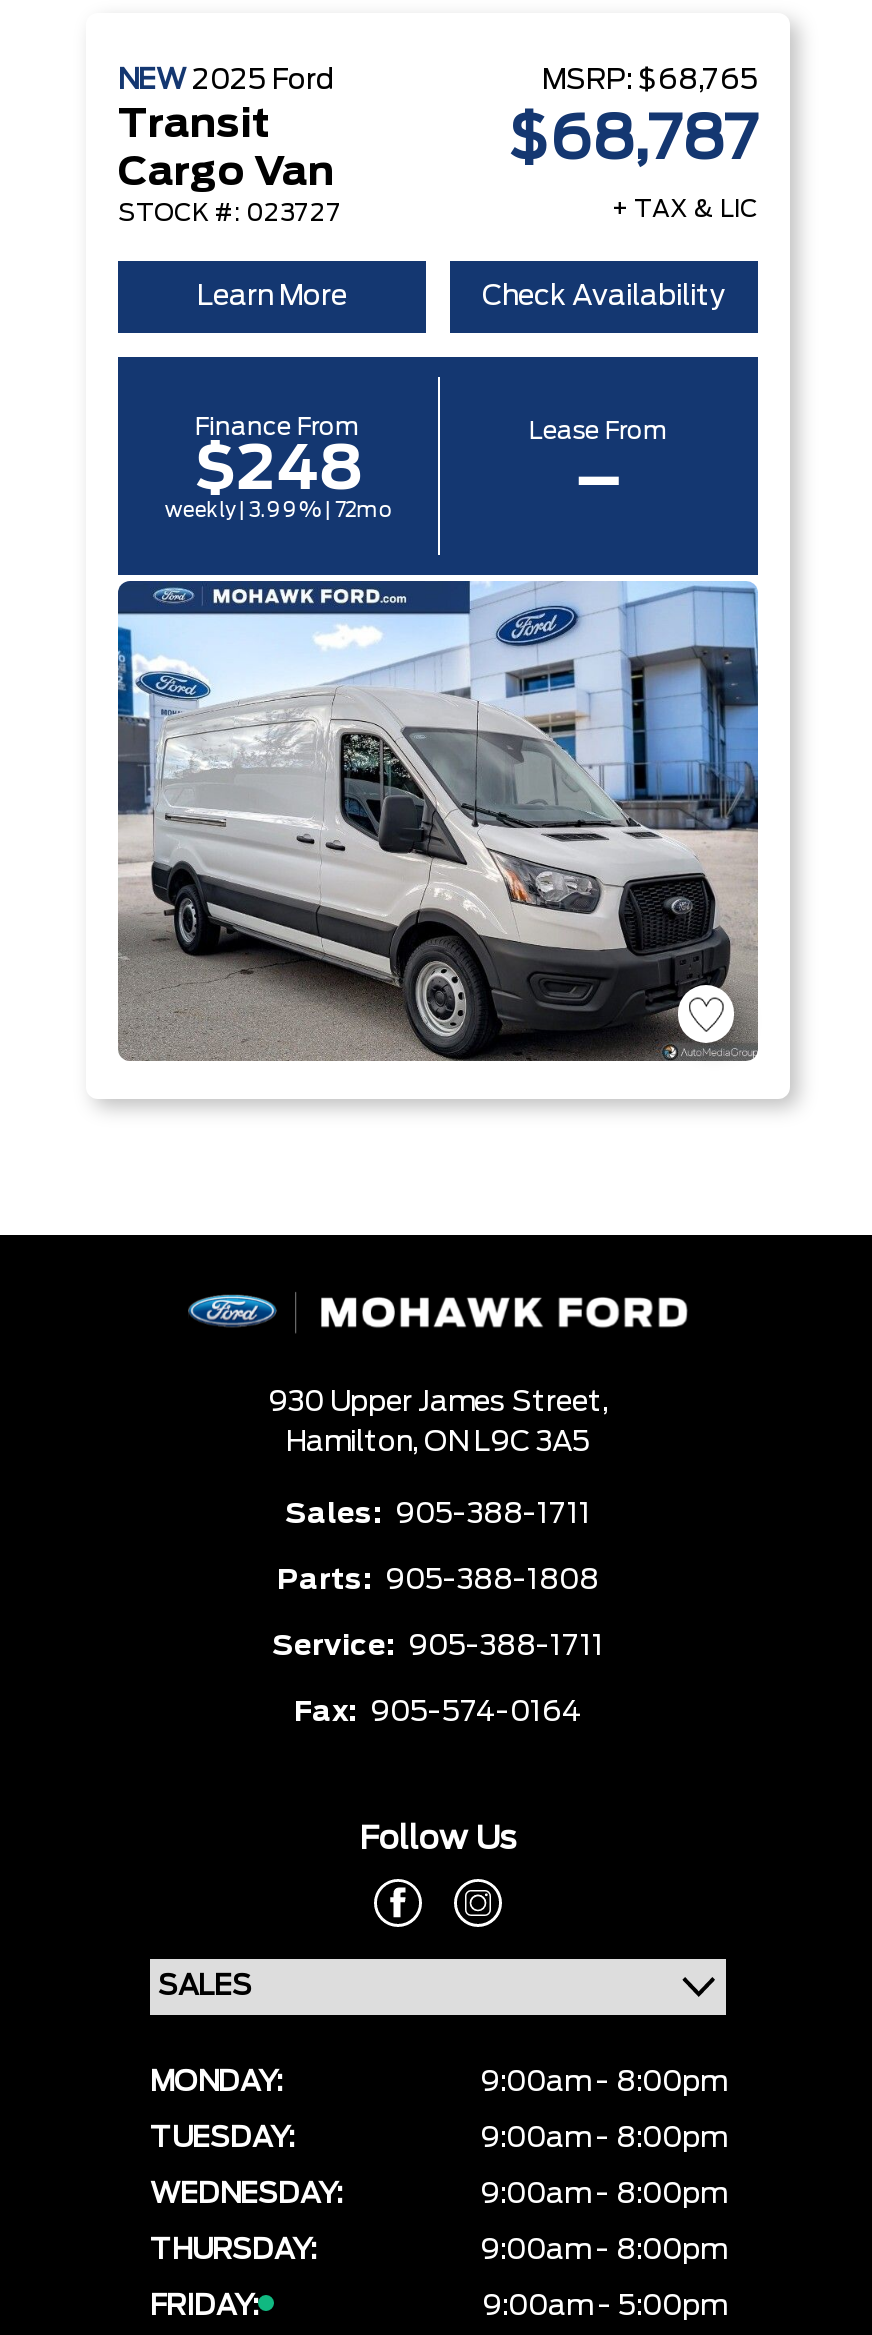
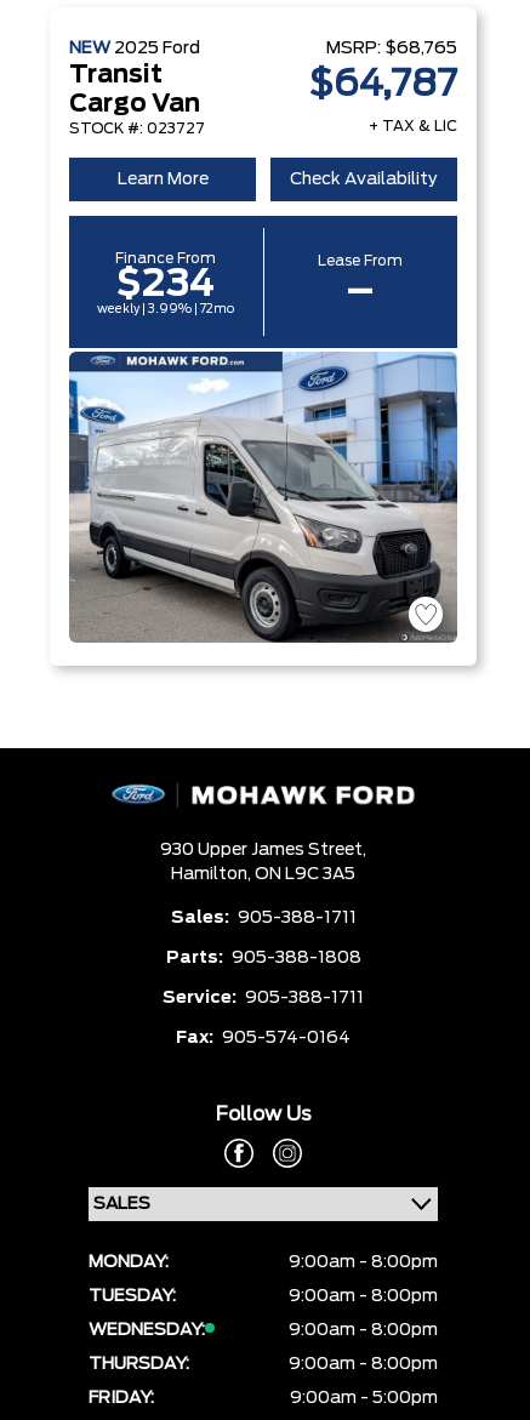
[508,111,758,171] $68,787 -> [308,67,457,103] $64,787
[195,440,361,500] $248 -> [117,266,215,303] $234

